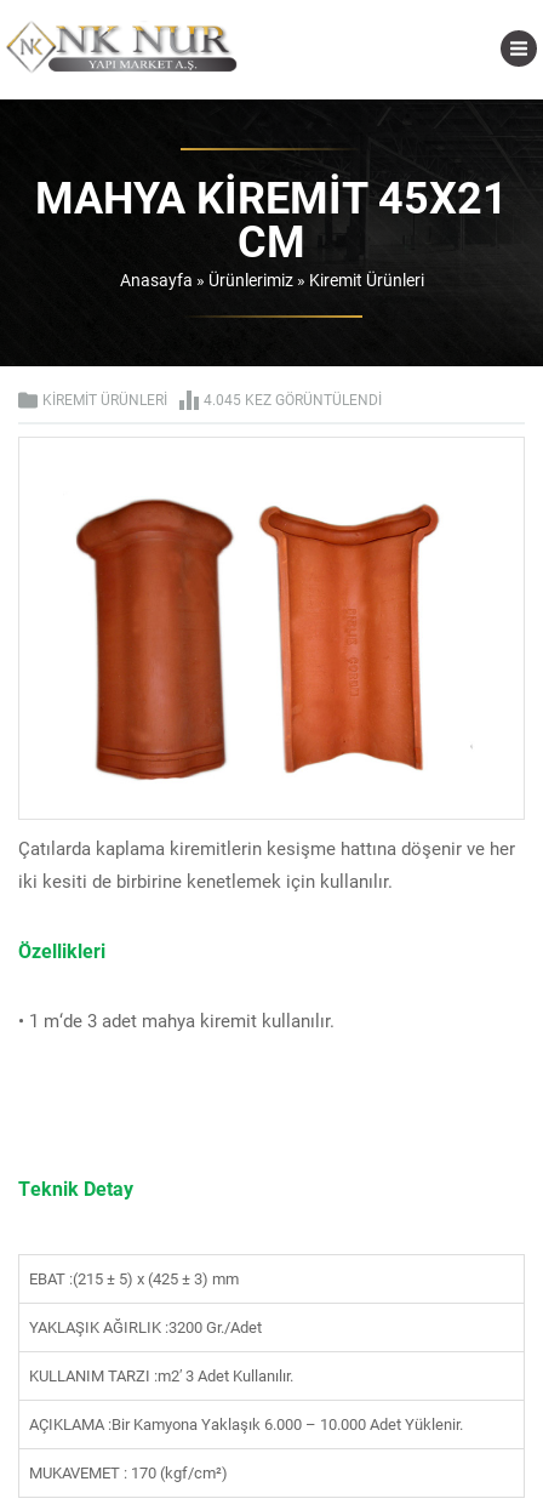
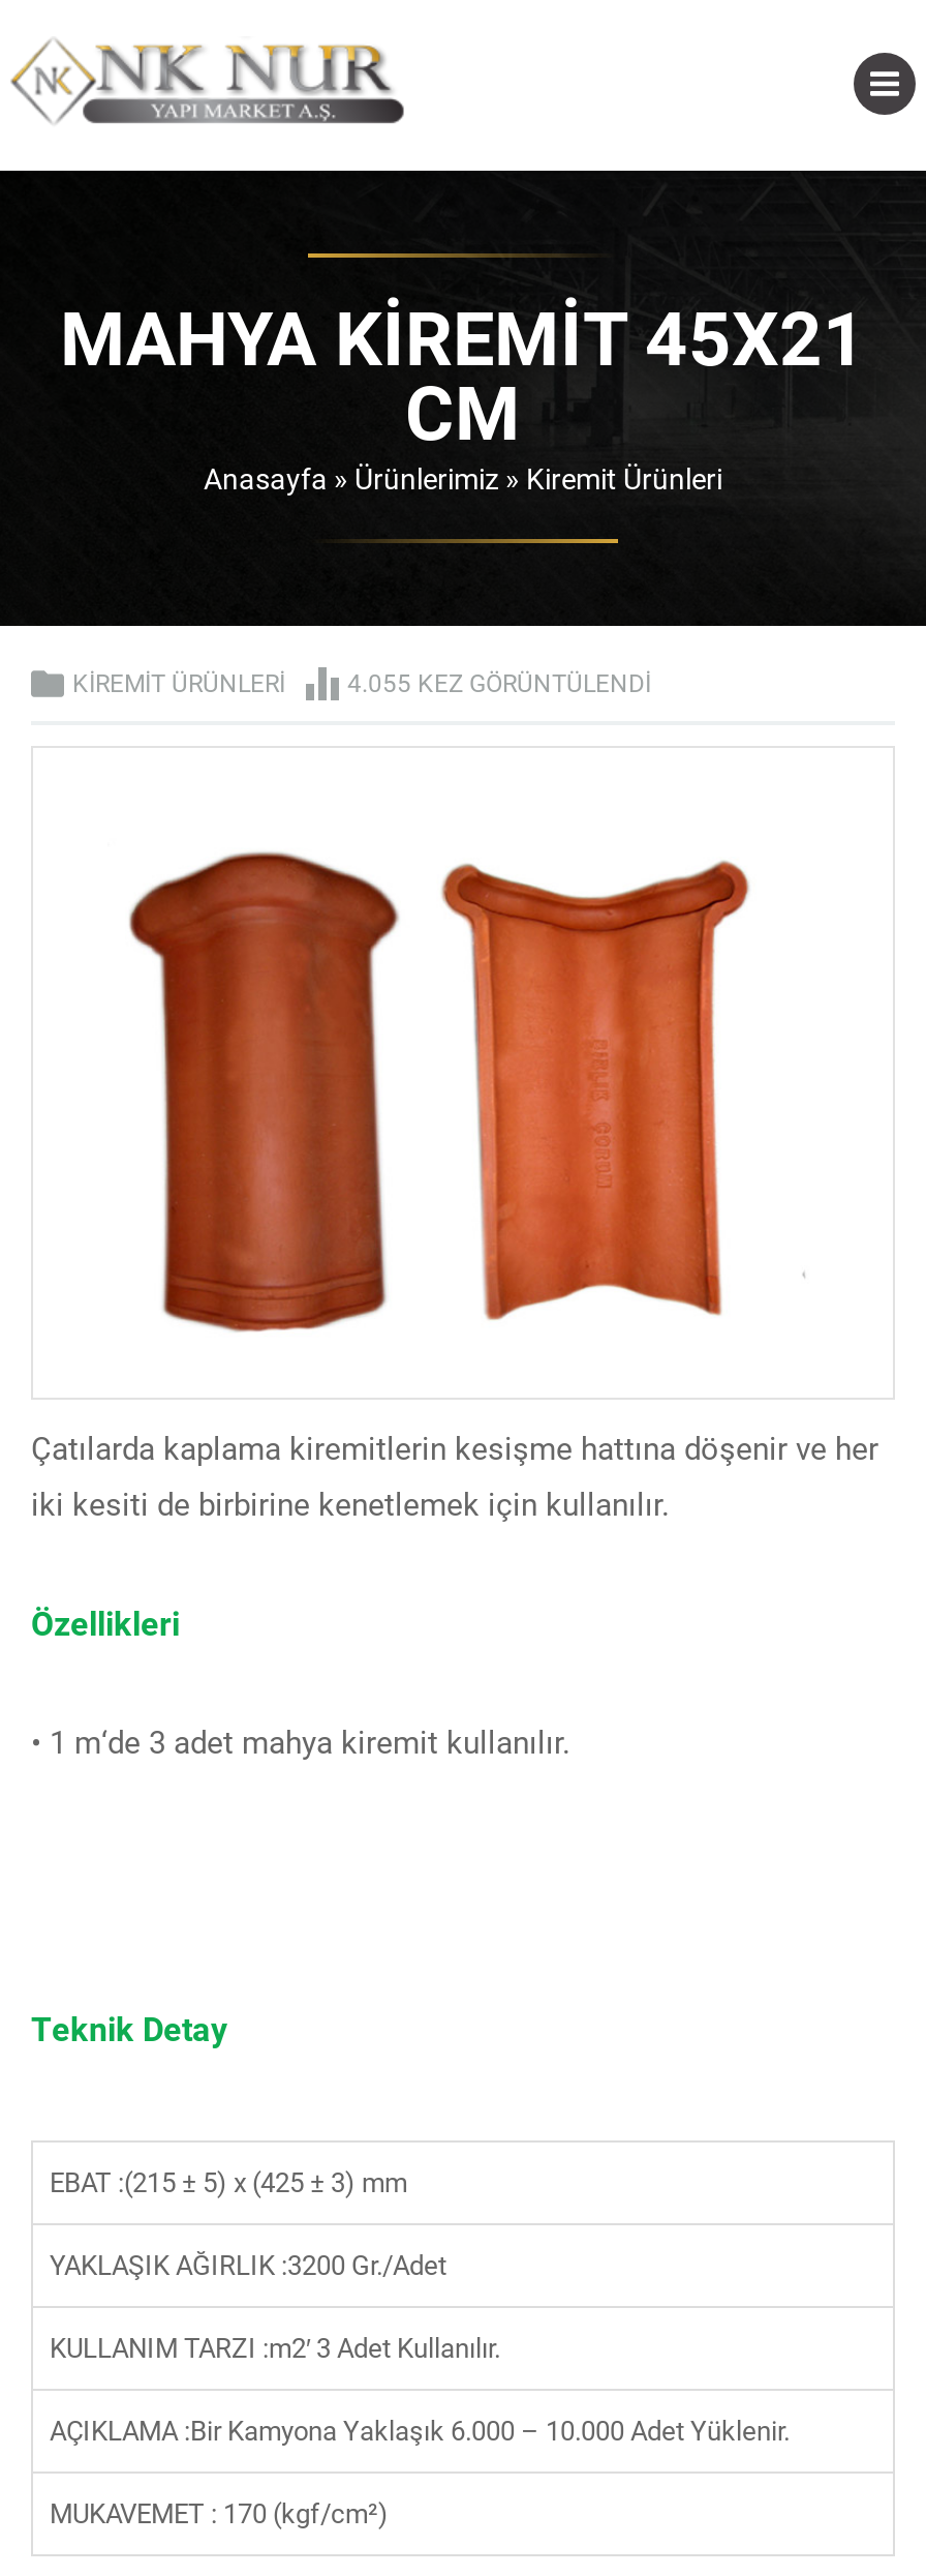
[204,389,382,409] 4.045 KEZ GÖRÜNTÜLENDI -> [347,665,651,698] 4.055 KEZ GÖRÜNTÜLENDI

